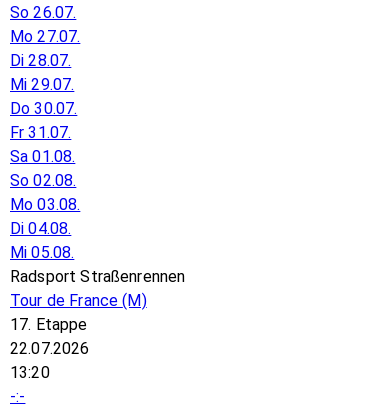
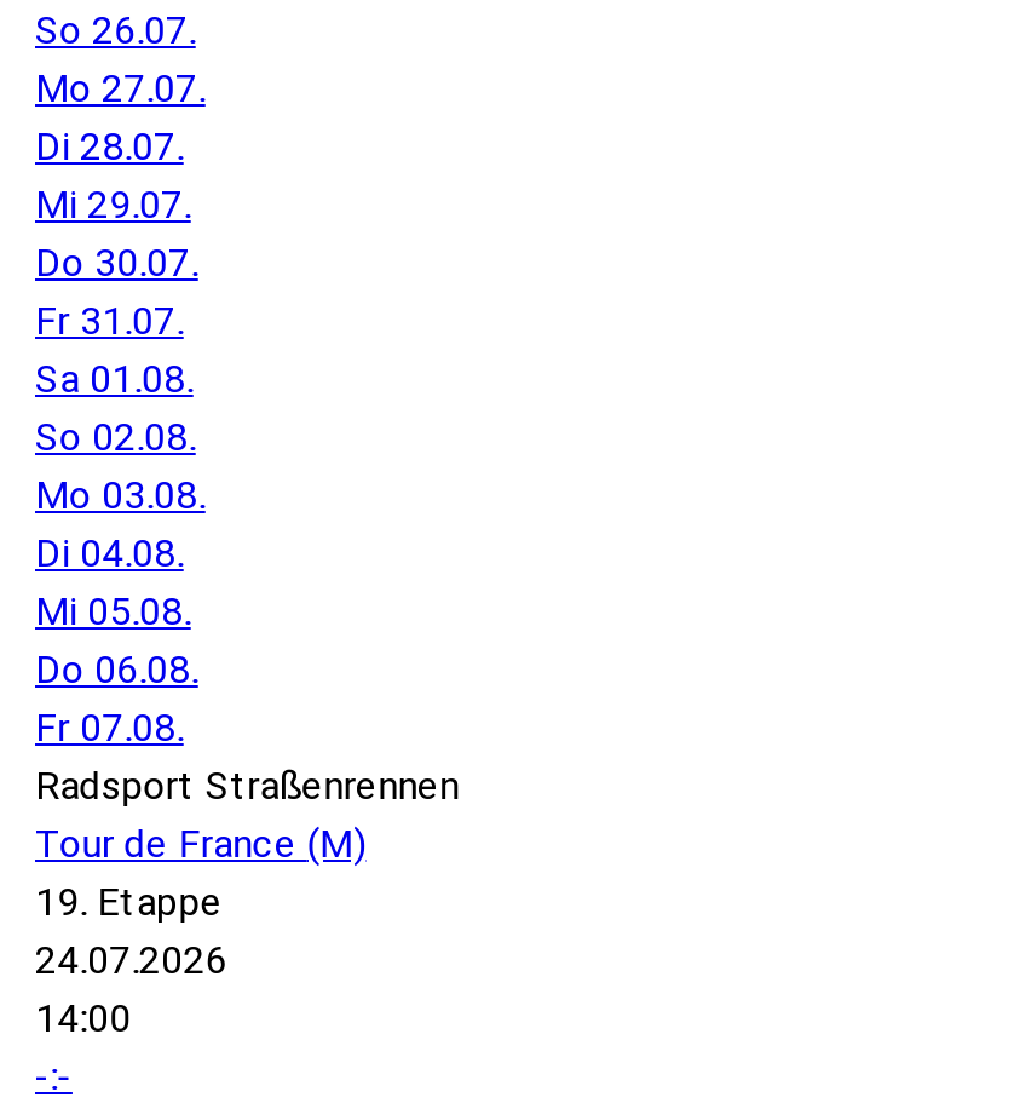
none -> [35,647,198,751] Do 06.08. | Fr 07.08.
[10,315,87,334] 17. Etappe -> [35,879,223,925] 19. Etappe
[10,339,89,358] 22.07.2026 -> [35,937,227,983] 24.07.2026
[10,363,50,382] 13:20 -> [35,995,131,1041] 14:00

